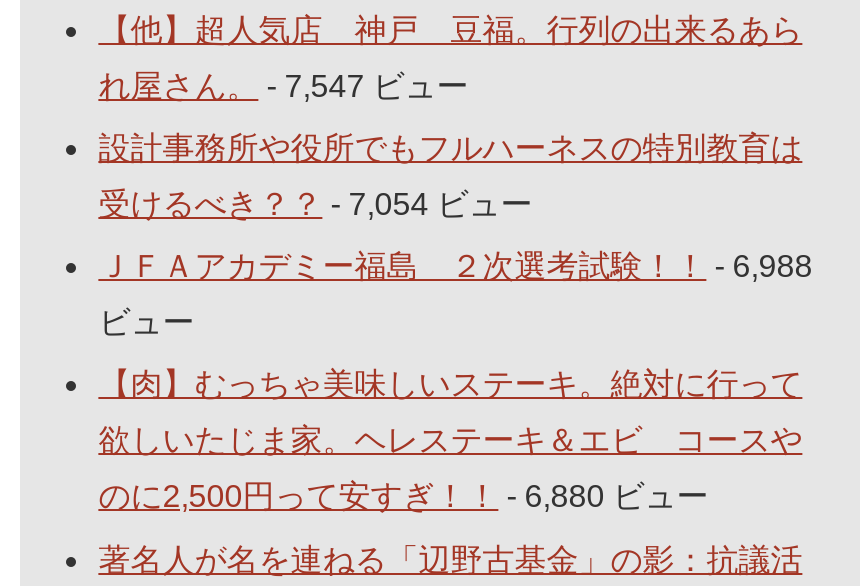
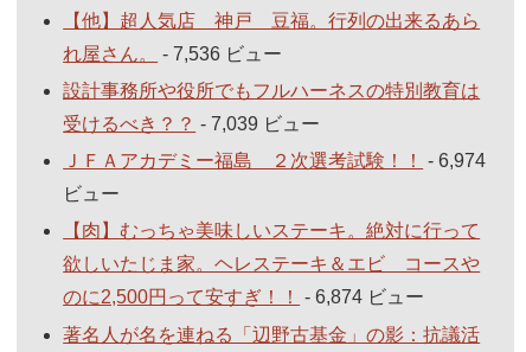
[98,69,468,103] れ屋さん。- 7,547 ビュー -> [63,44,282,64] れ屋さん。- 7,536 ビュー
[98,187,532,221] 受けるべき？？- 7,054 ビュー -> [63,114,320,134] 受けるべき？？- 7,039 ビュー
[98,249,812,283] ＪＦＡアカデミー福島 ２次選考試験！！- 6,988 -> [63,151,486,171] ＪＦＡアカデミー福島 ２次選考試験！！- 6,974
[98,480,708,514] のに2,500円って安すぎ！！- 6,880 ビュー -> [63,287,424,307] のに2,500円って安すぎ！！- 6,874 ビュー

